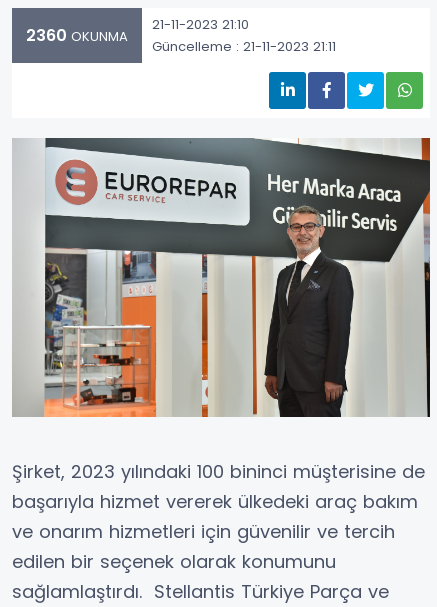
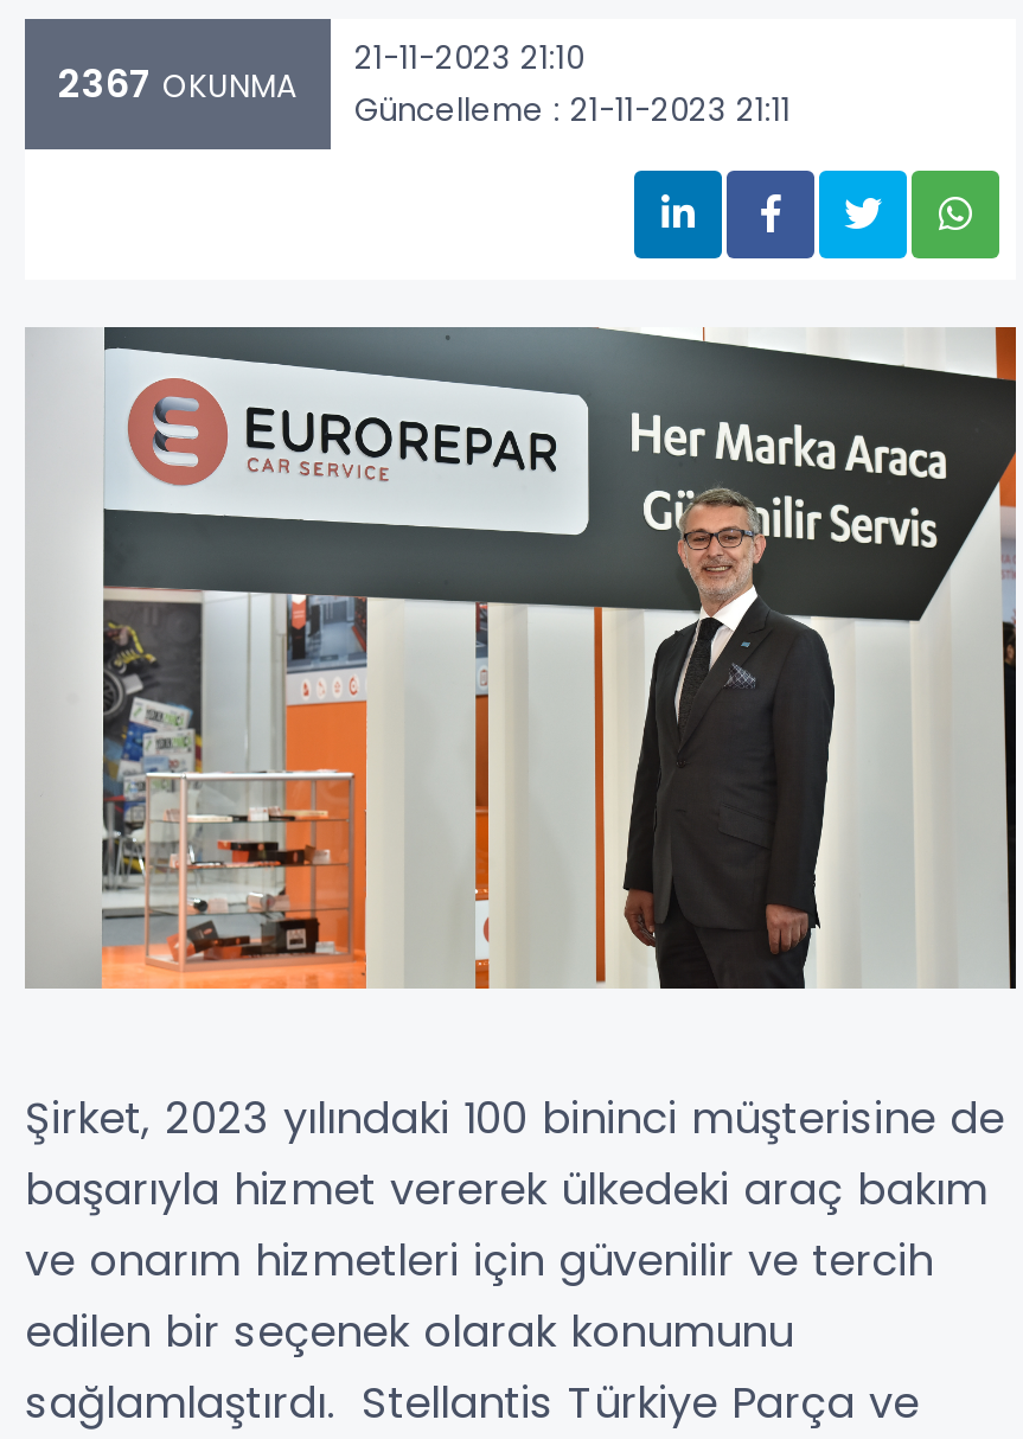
[26,14,336,55] 2360 OKUNMA 21-11-2023 21:10 Güncelleme : 21-11-2023 21:11 -> [58,34,791,132] 2367 OKUNMA 21-11-2023 21:10 Güncelleme : 21-11-2023 21:11

